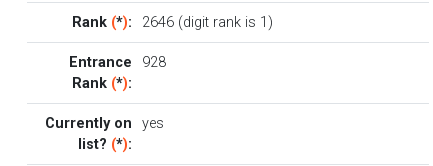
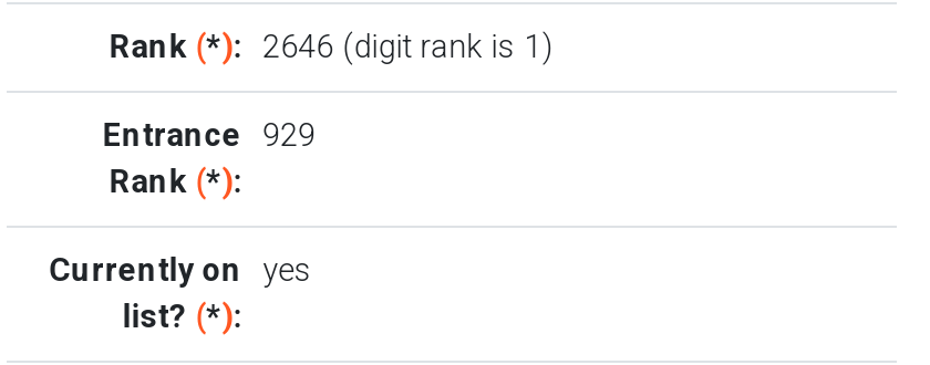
[69,54,166,71] Entrance 928 -> [102,117,316,155] Entrance 929

